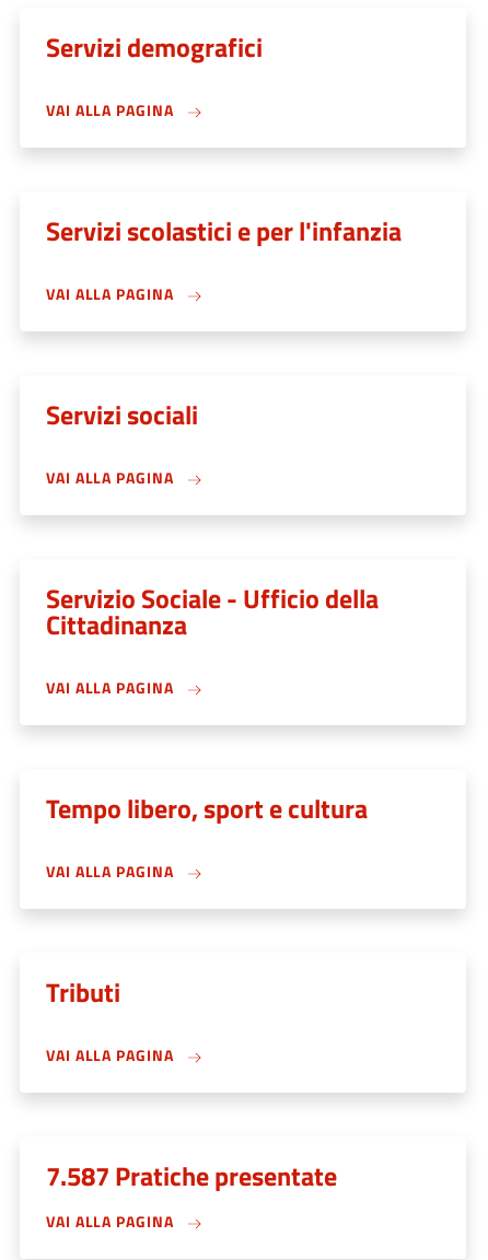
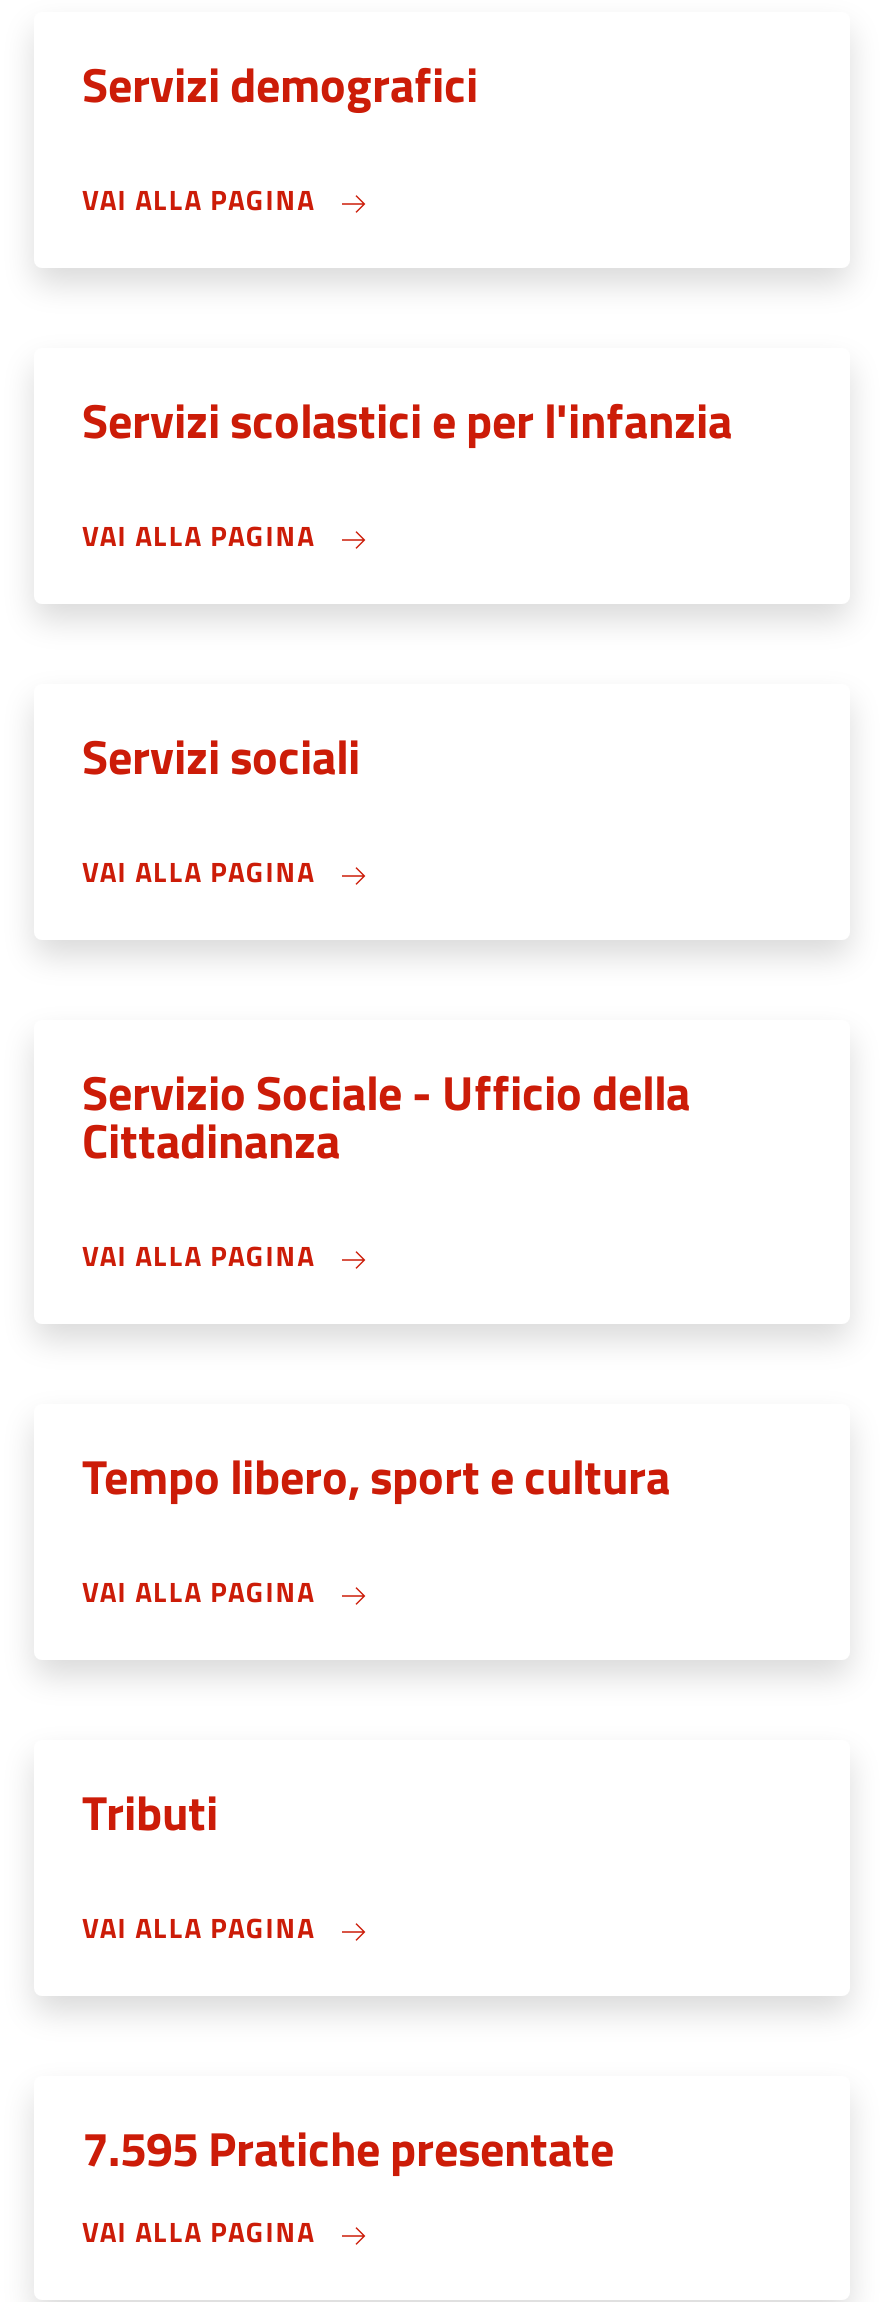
[46,1156,337,1195] 7.587 Pratiche presentate -> [82,2112,614,2184] 7.595 Pratiche presentate

